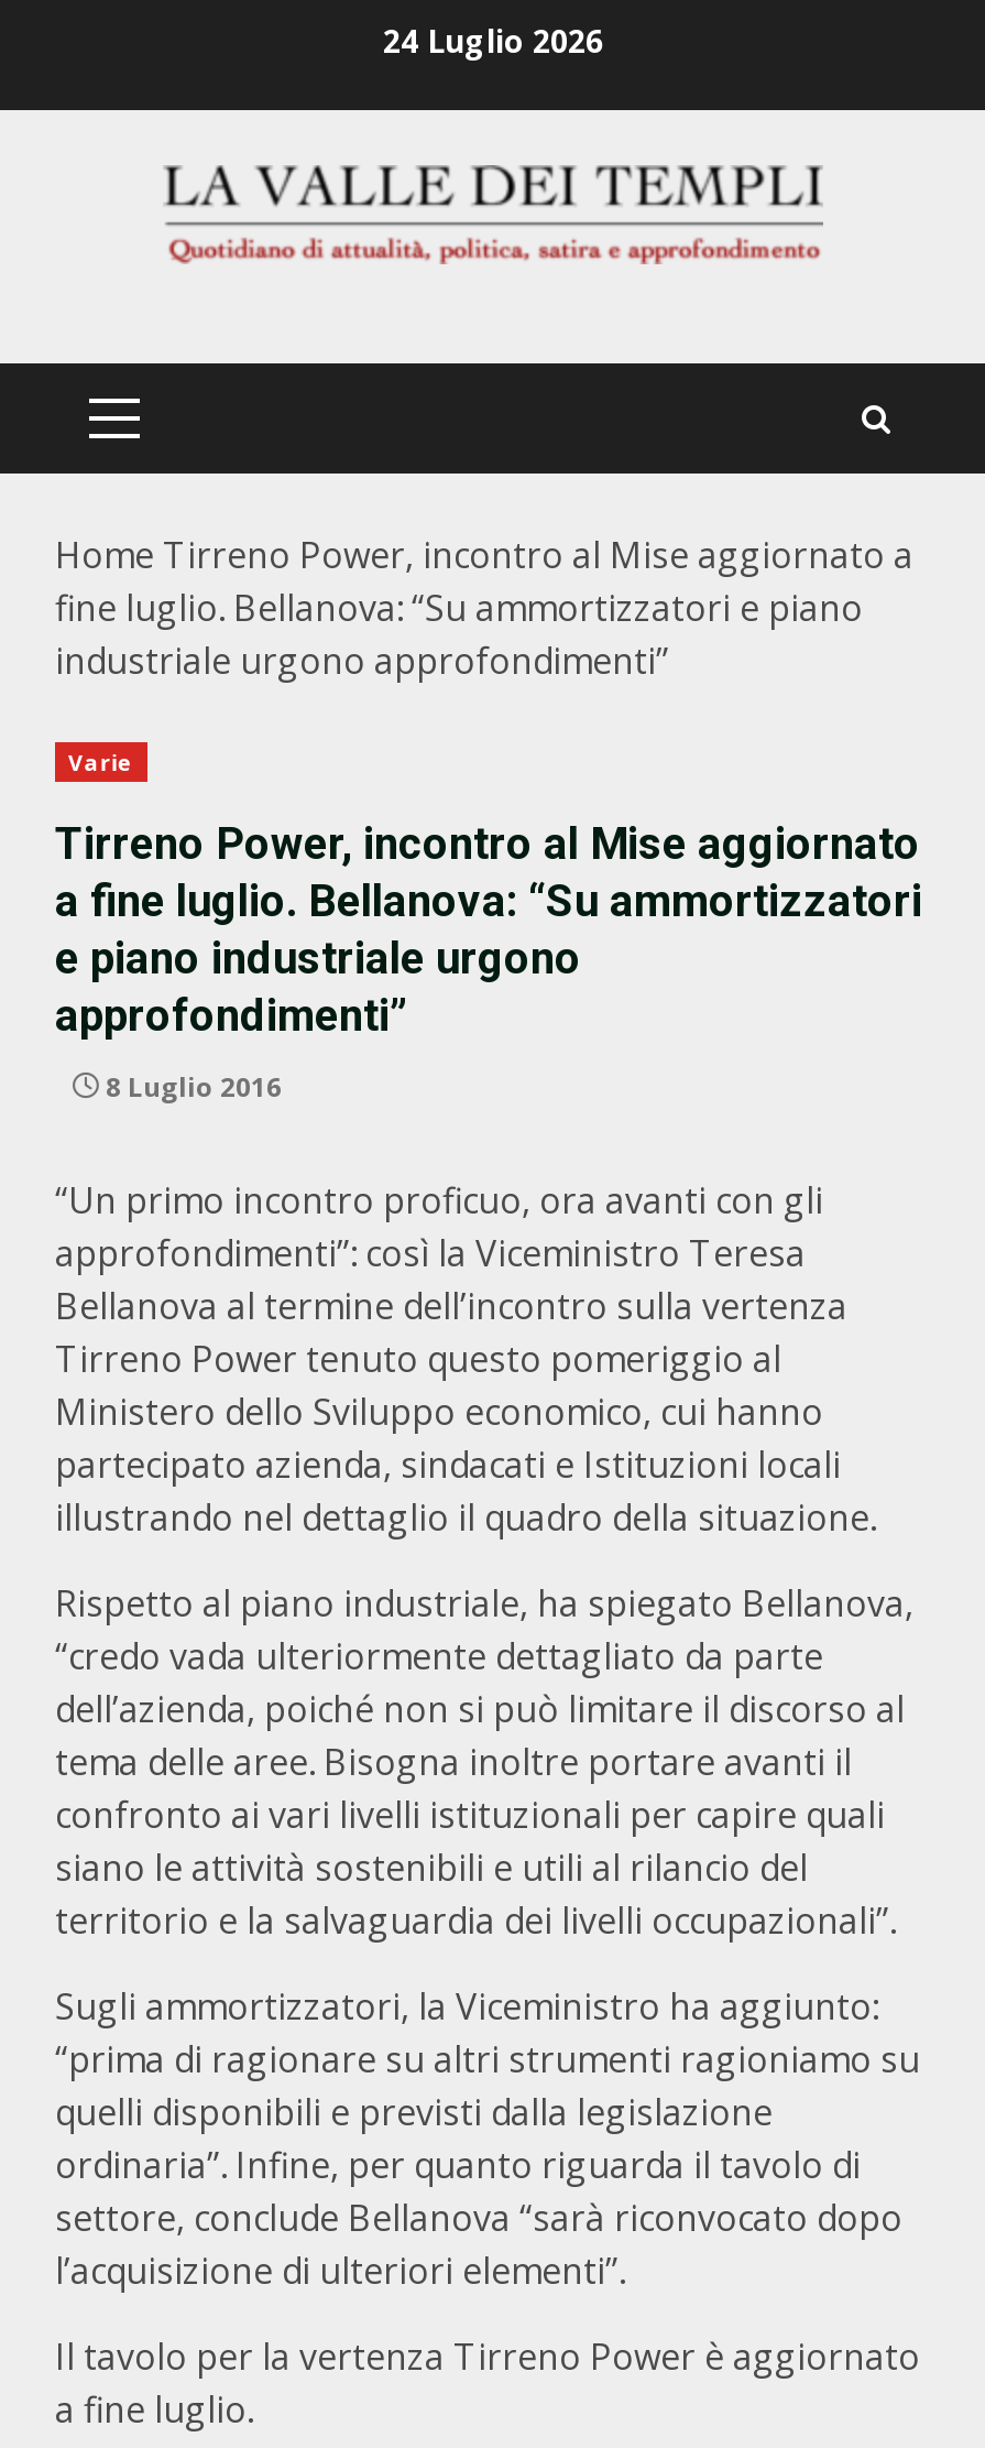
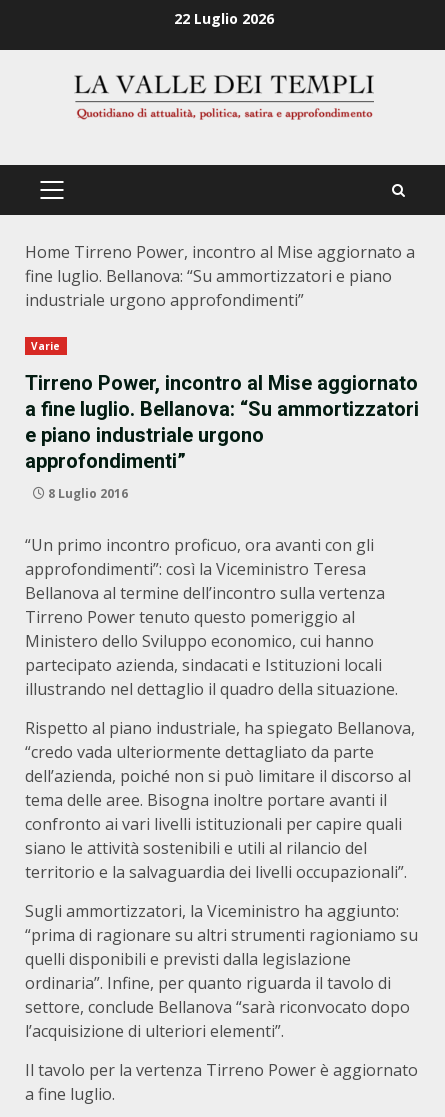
[383,19,603,61] 24 Luglio 2026 -> [174,8,274,27] 22 Luglio 2026

